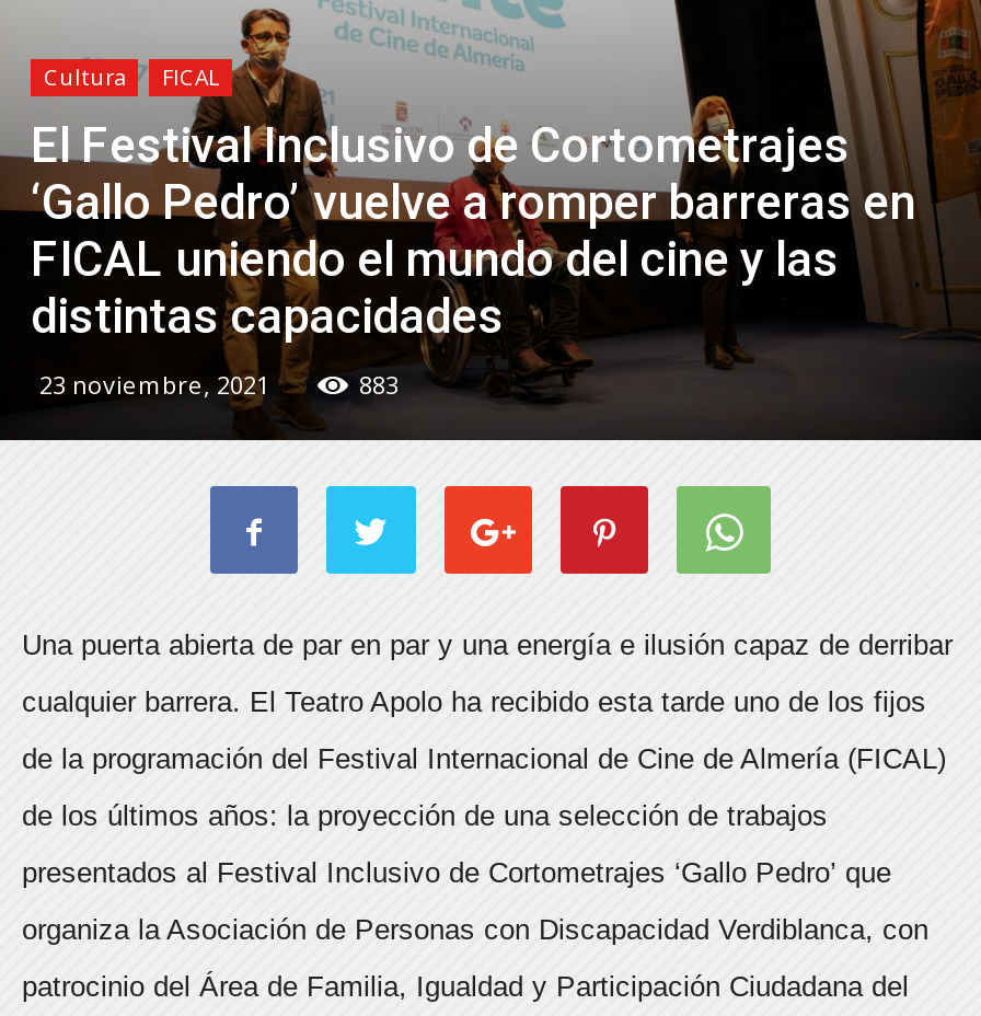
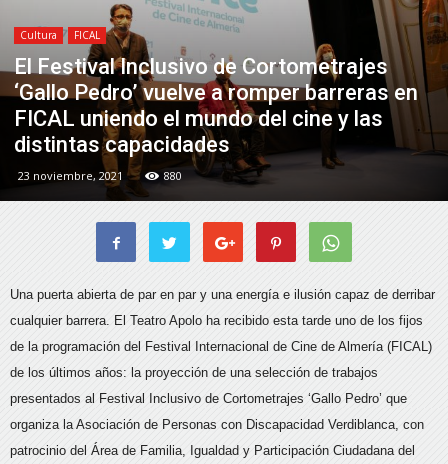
[359,367,399,400] 883 -> [164,168,182,183] 880

